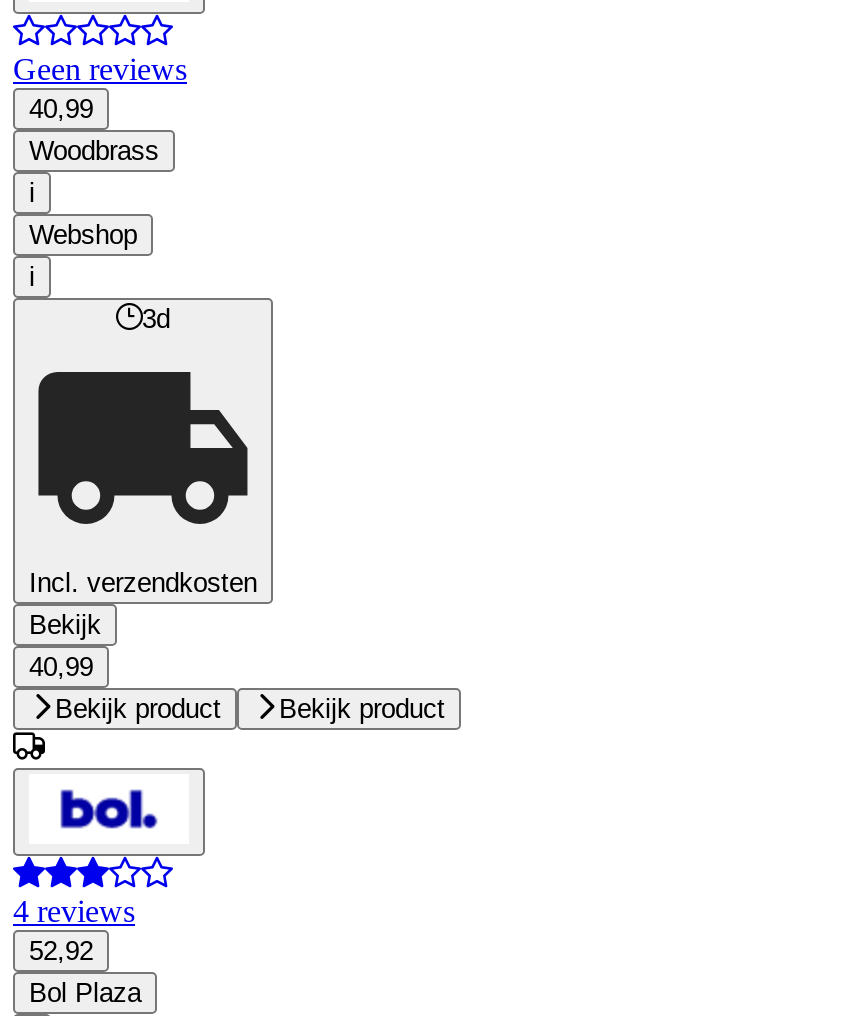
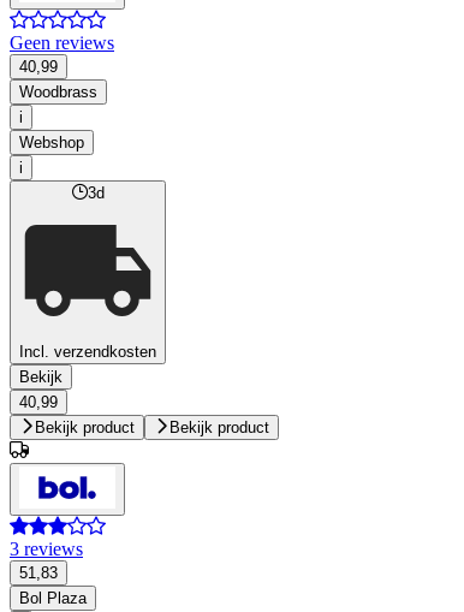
[13,894,135,928] 4 reviews -> [10,539,83,559] 3 reviews
[29,936,93,966] 52,92 -> [19,564,58,582] 51,83

